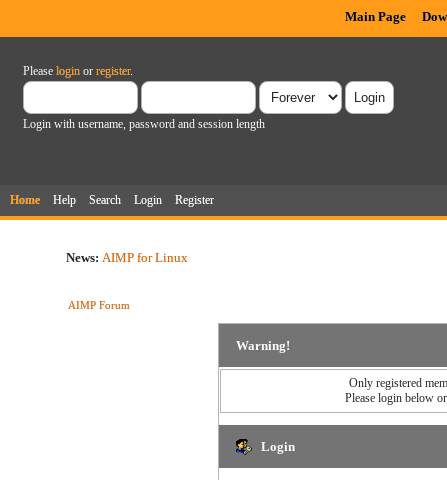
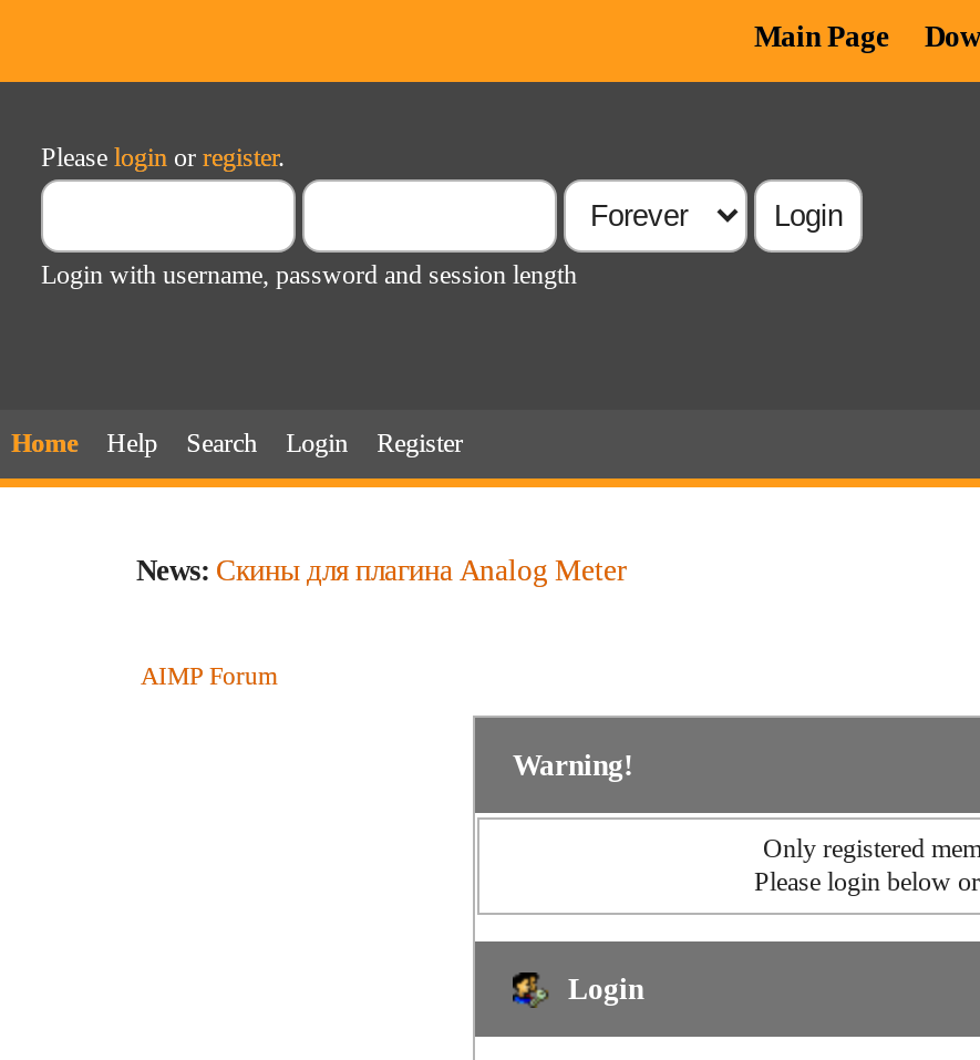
[66,250,188,265] News: AIMP for Linux -> [136,554,626,587] News: Скины для плагина Analog Meter

